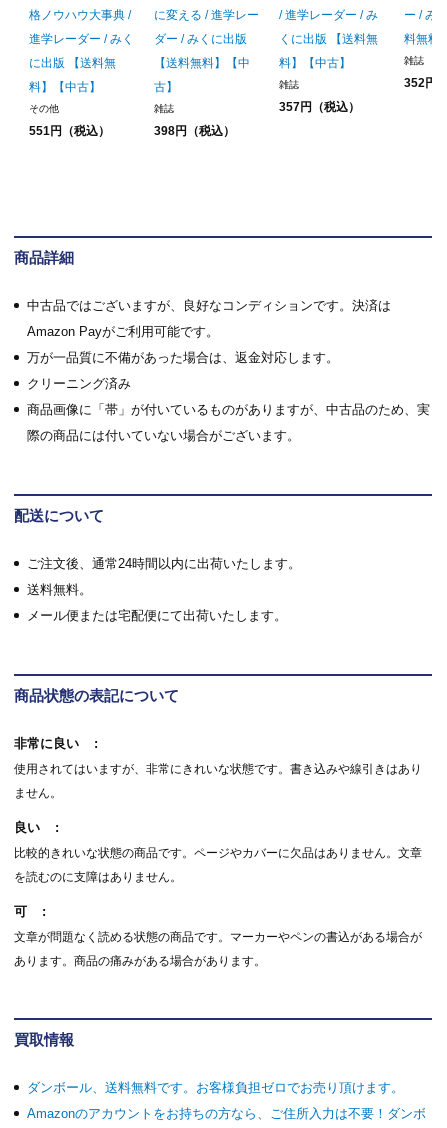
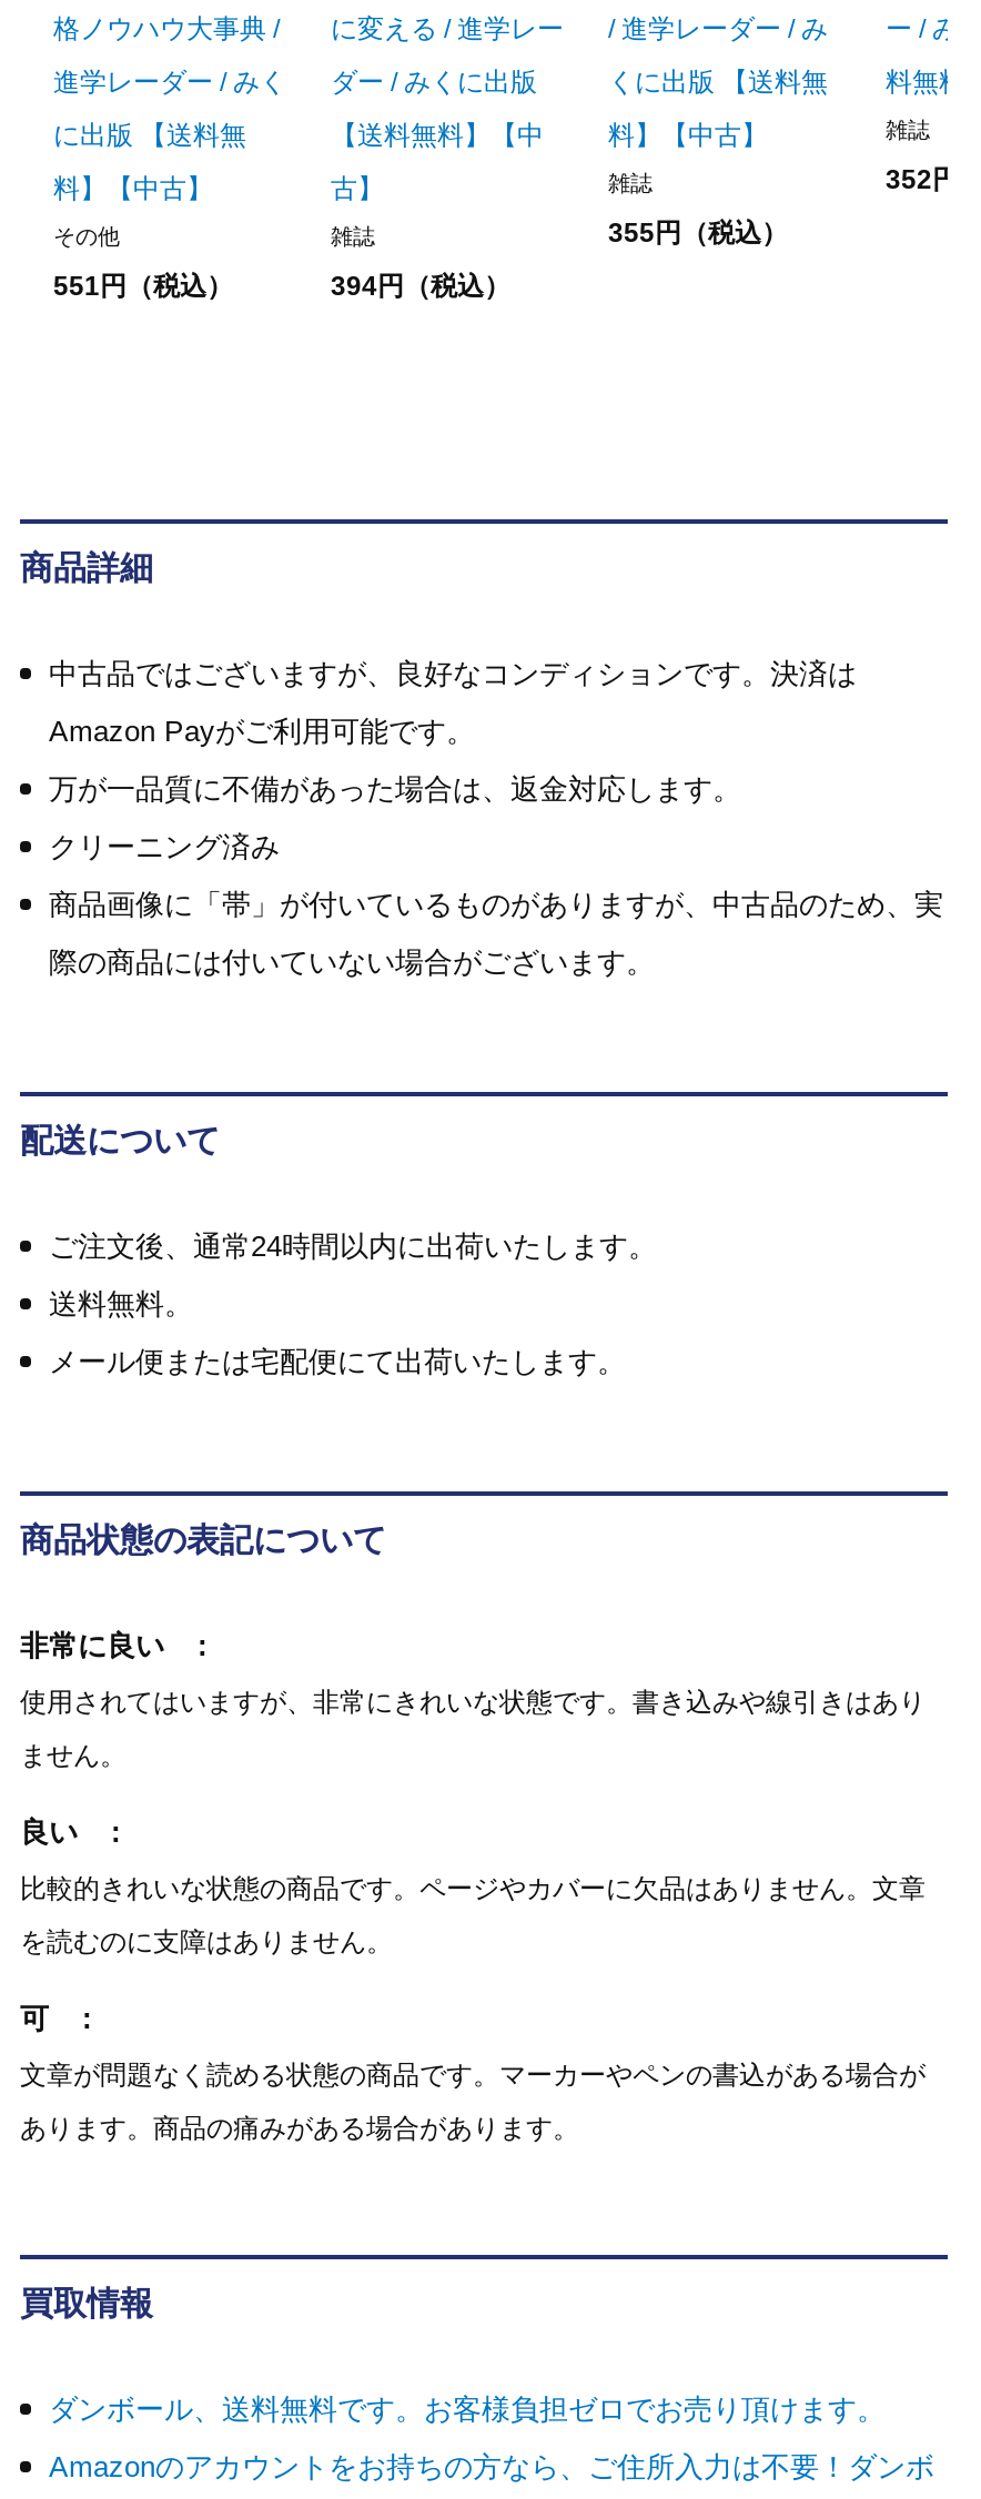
[279,100,360,114] 357円（税込） -> [608,217,788,249] 355円（税込）
[154,124,235,138] 398円（税込） -> [331,271,510,302] 394円（税込）

